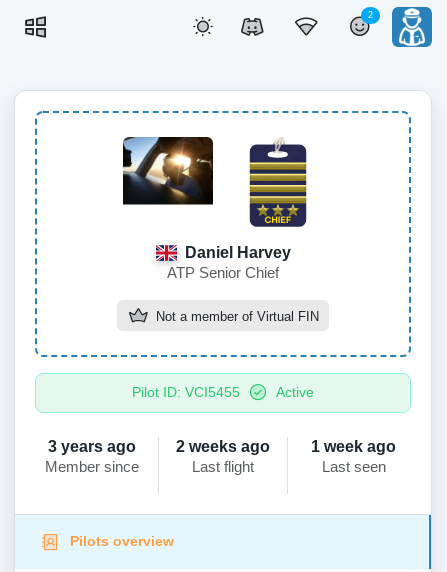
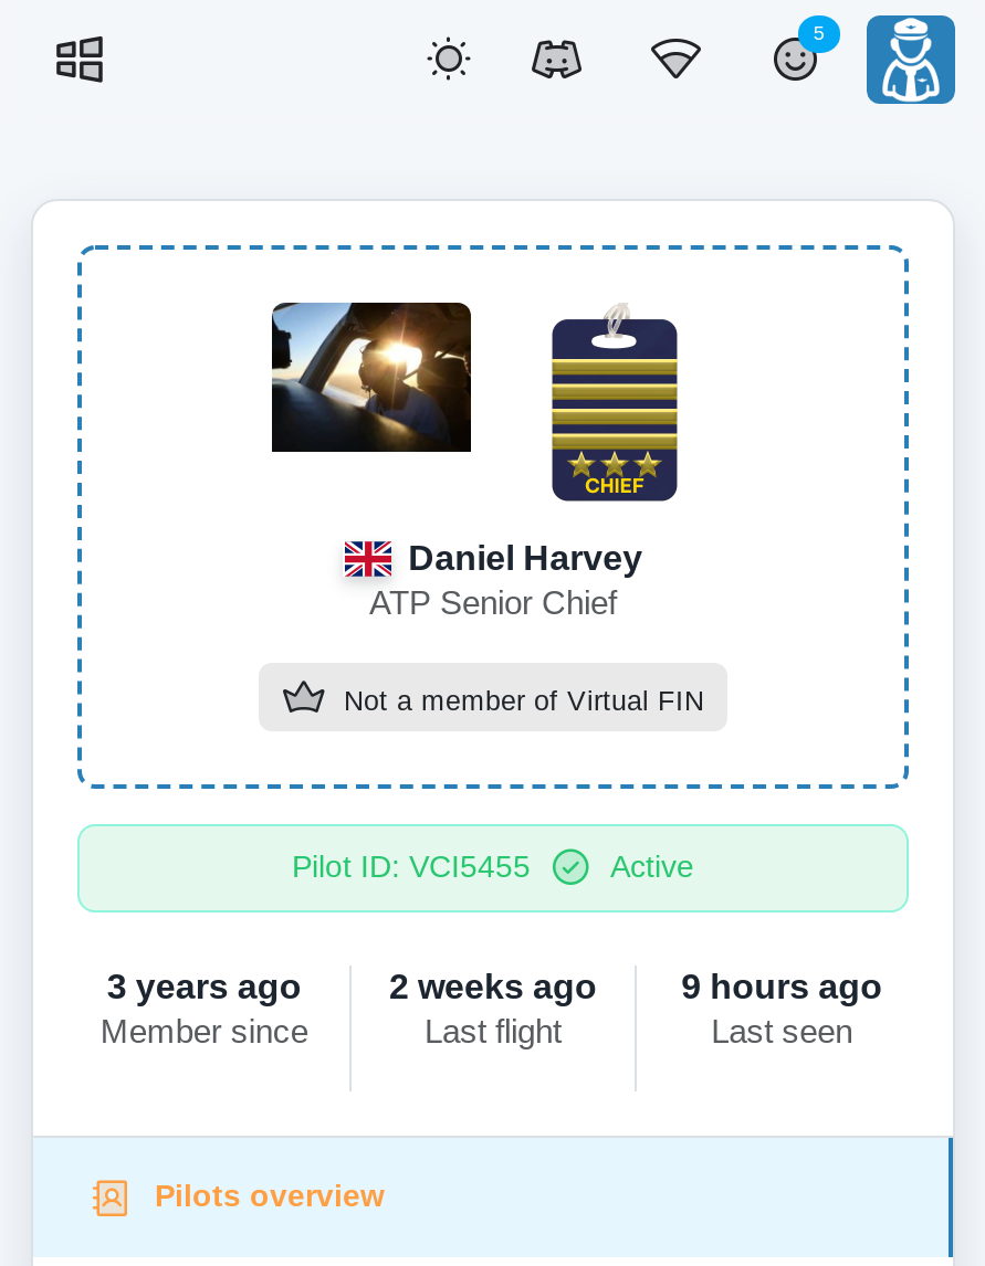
[368,10,373,20] 2 -> [813,22,824,44] 5
[311,437,396,454] 1 week ago -> [681,967,882,1004] 9 hours ago

